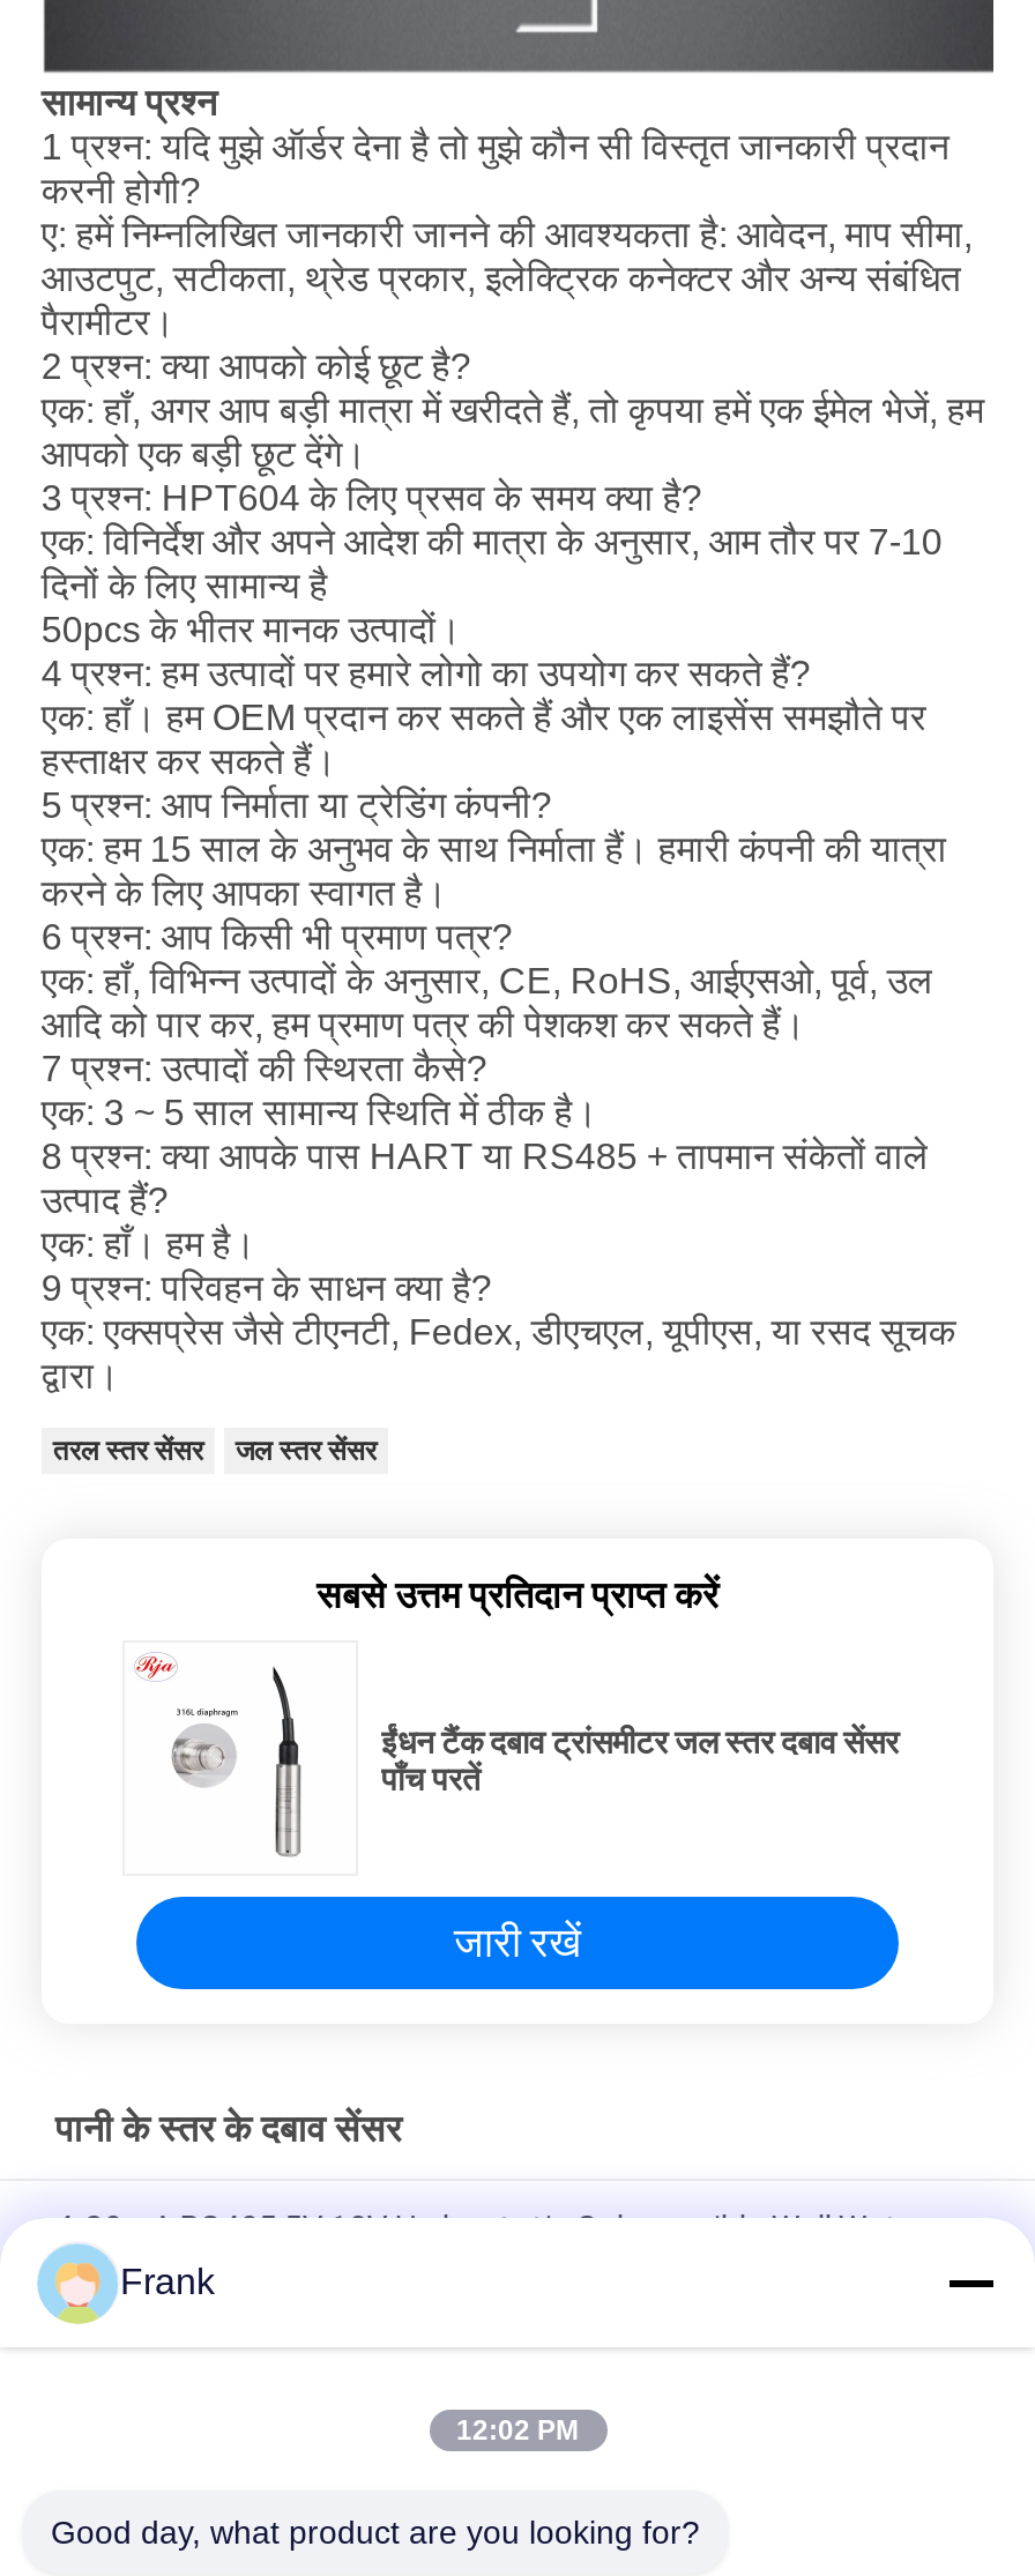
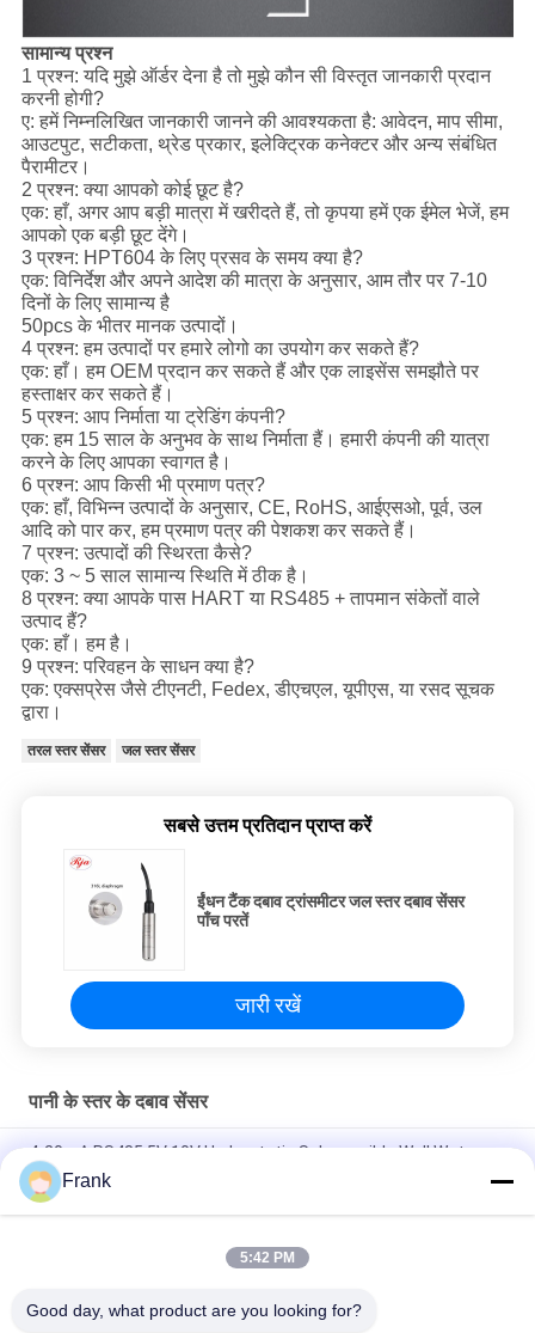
[456,2414,579,2447] 12:02 PM -> [240,1249,295,1266] 5:42 PM

